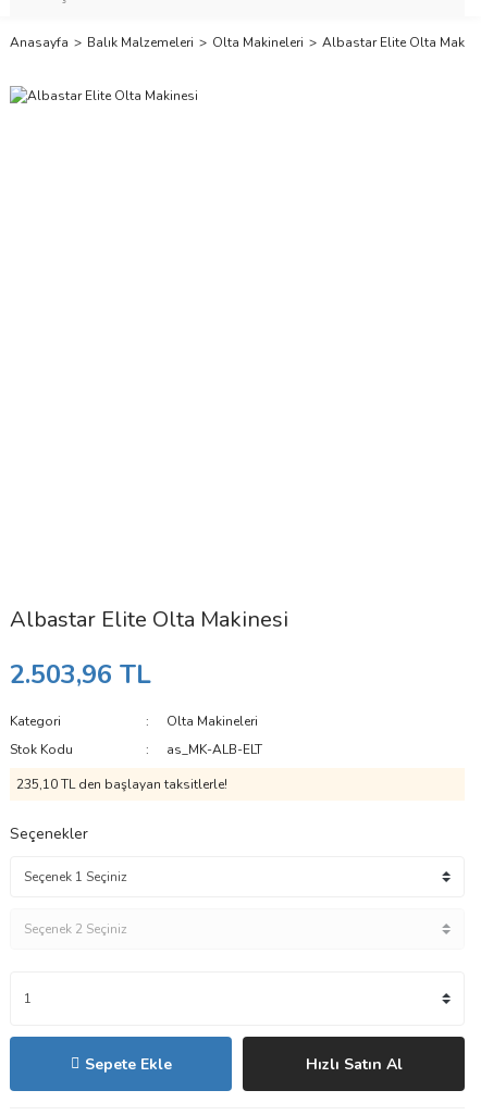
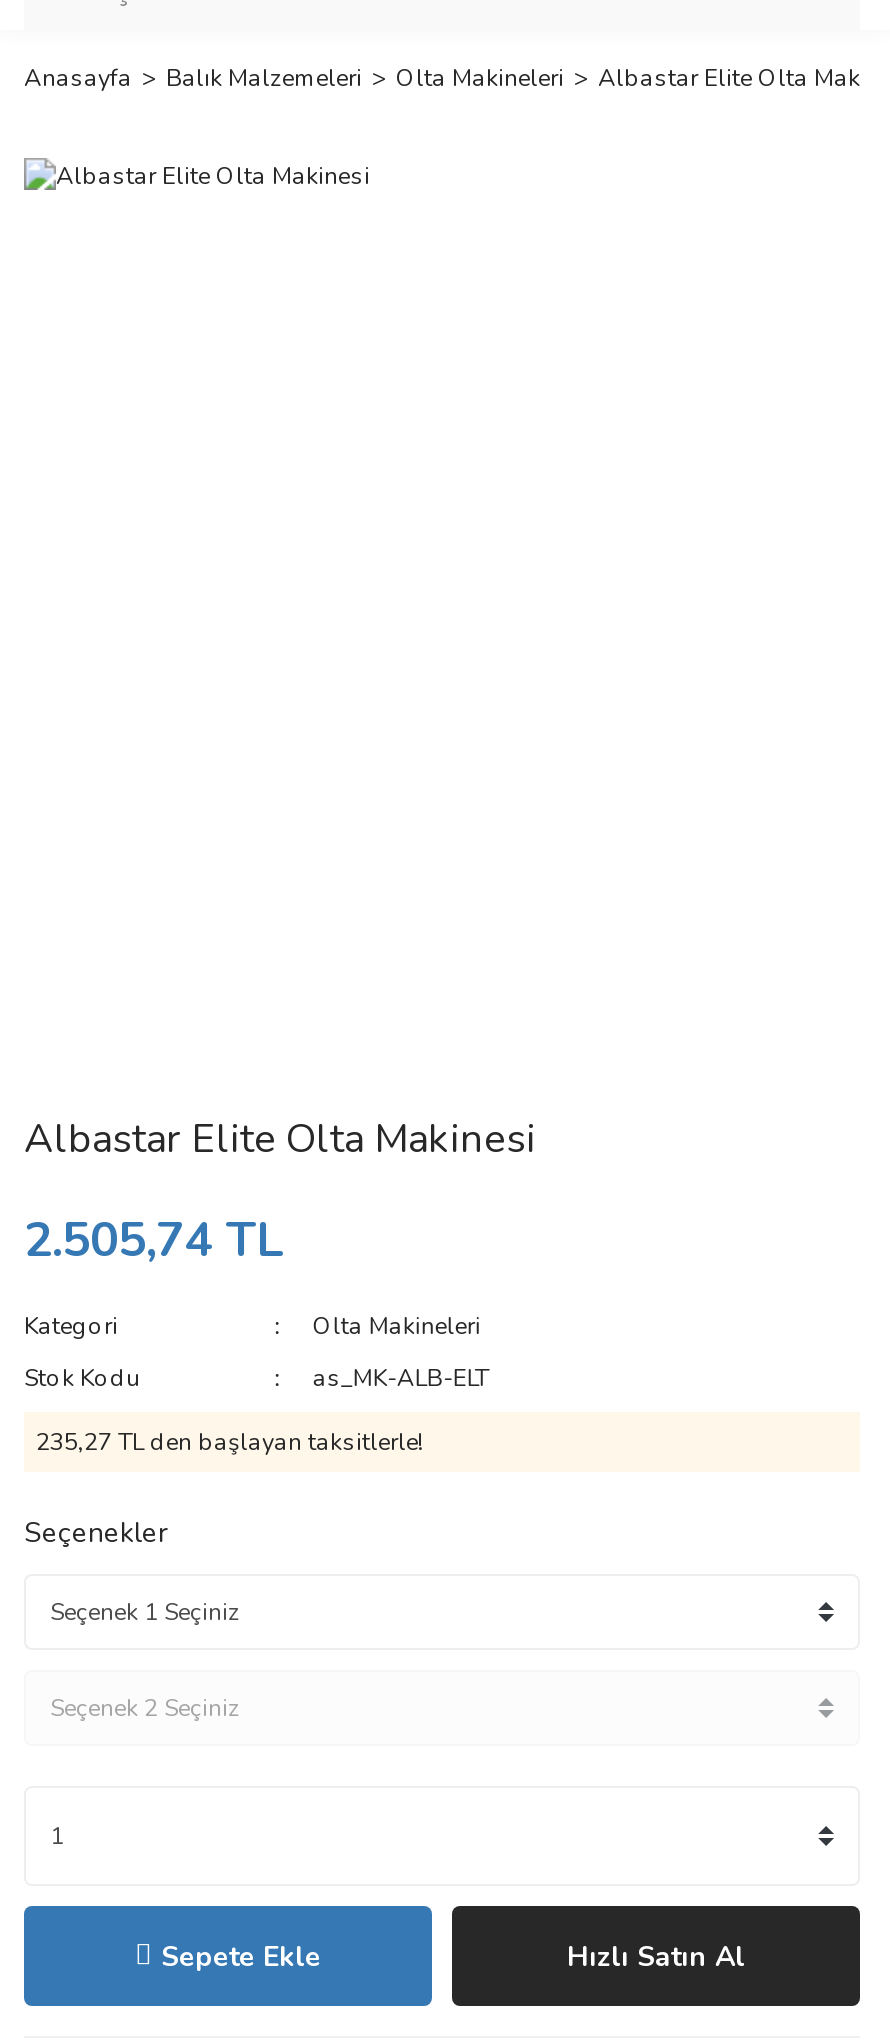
[10,657,151,692] 2.503,96 TL -> [24,1208,284,1272] 2.505,74 TL
[16,776,227,793] 235,10 TL den başlayan taksitlerle! -> [36,1426,424,1458] 235,27 TL den başlayan taksitlerle!

